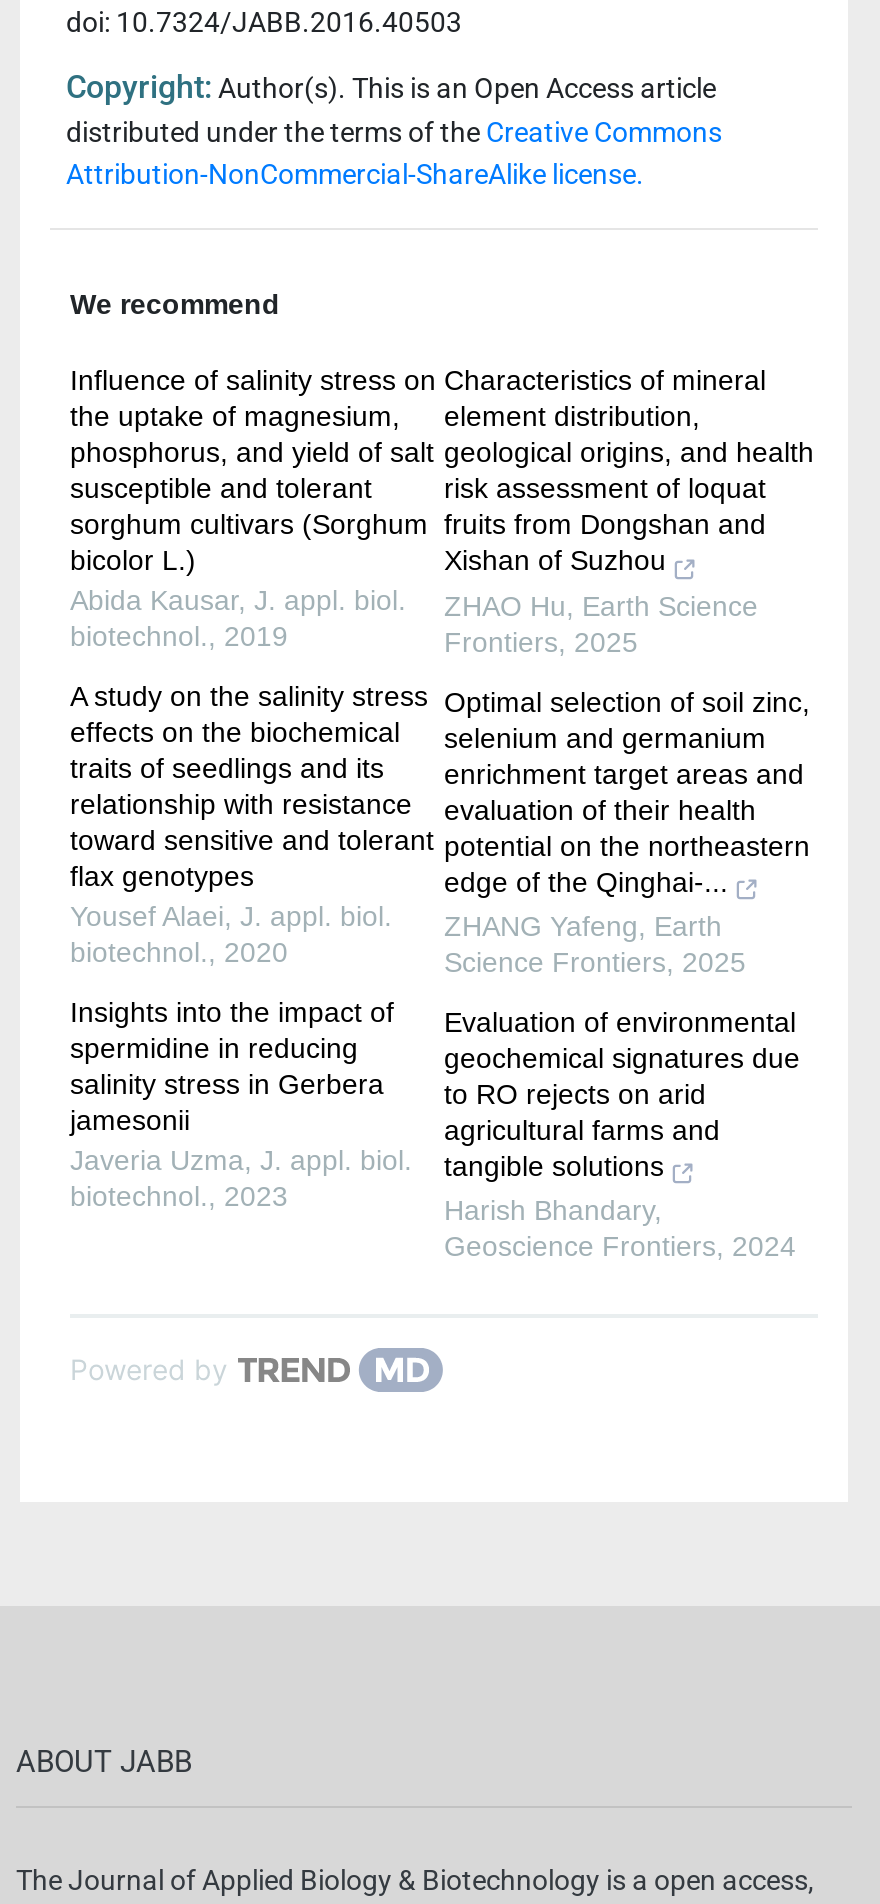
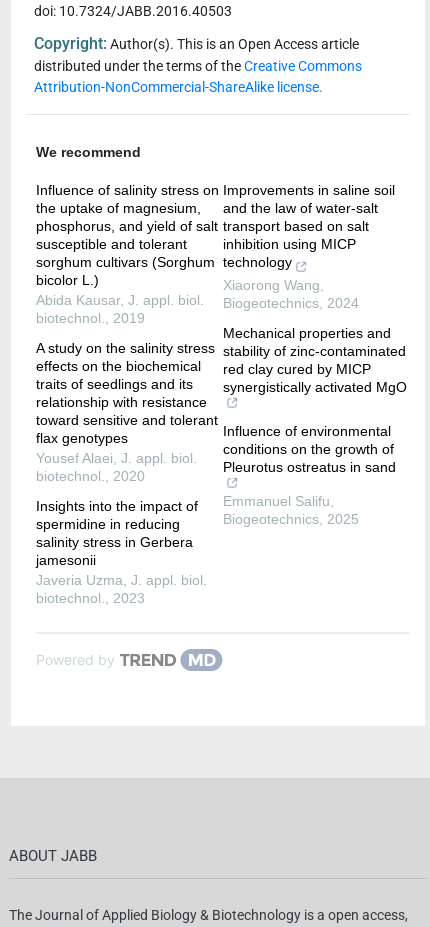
[444,365,814,1262] Characteristics of mineral | element distribution, | geological origins, and health | risk assessment of loquat | fruits from Dongshan and | Xishan of Suzhou | ZHAO Hu, Earth Science | Frontiers, 2025 | Optimal selection of soil zinc, | selenium and germanium | enrichment target areas and | evaluation of their health | potential on the northeastern | edge of the Qinghai-... | ZHANG Yafeng, Earth | Science Frontiers, 2025 | Evaluation of environmental | geochemical signatures due | to RO rejects on arid | agricultural farms and | tangible solutions | Harish Bhandary, | Geoscience Frontiers, 2024 -> [223,182,407,527] Improvements in saline soil | and the law of water-salt | transport based on salt | inhibition using MICP | technology | Xiaorong Wang, | Biogeotechnics, 2024 | Mechanical properties and | stability of zinc-contaminated | red clay cured by MICP | synergistically activated MgO | Influence of environmental | conditions on the growth of | Pleurotus ostreatus in sand | Emmanuel Salifu, | Biogeotechnics, 2025

